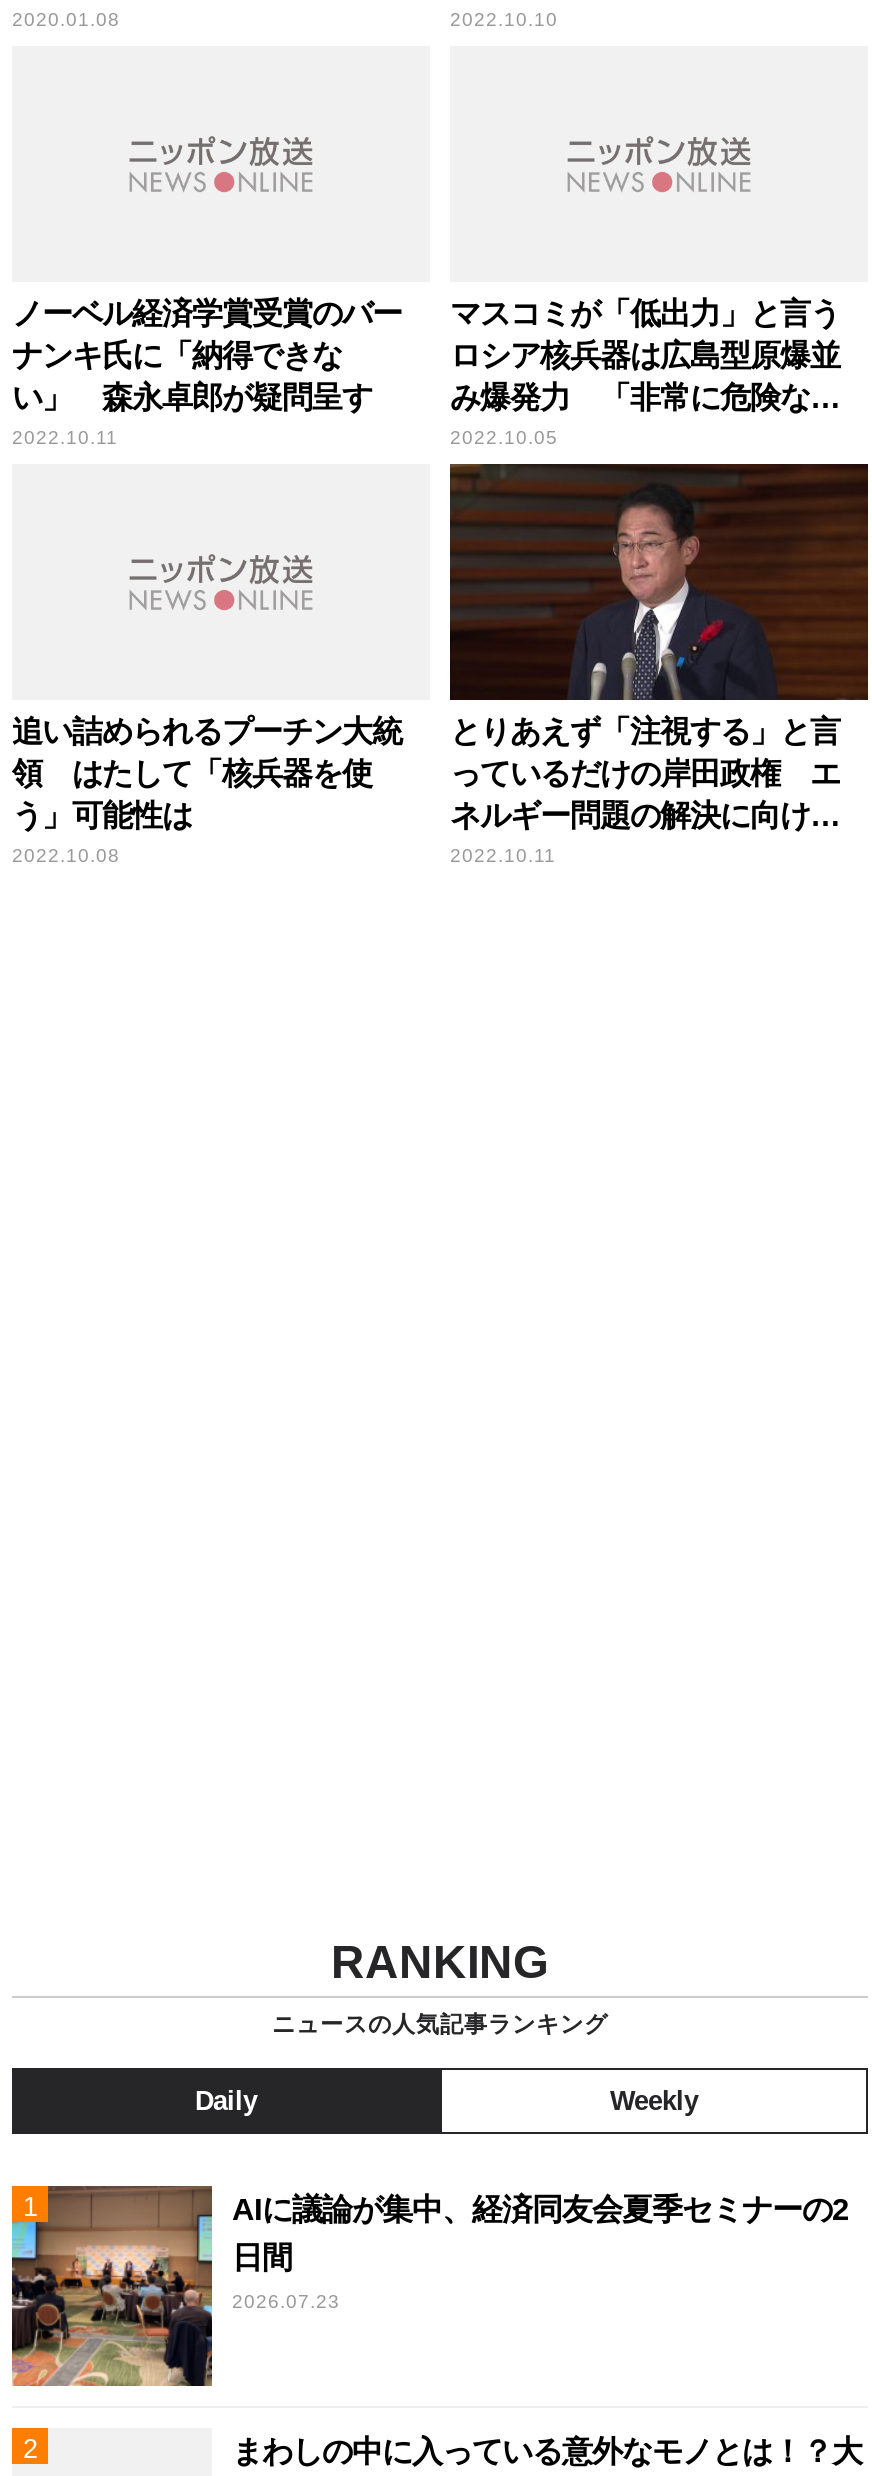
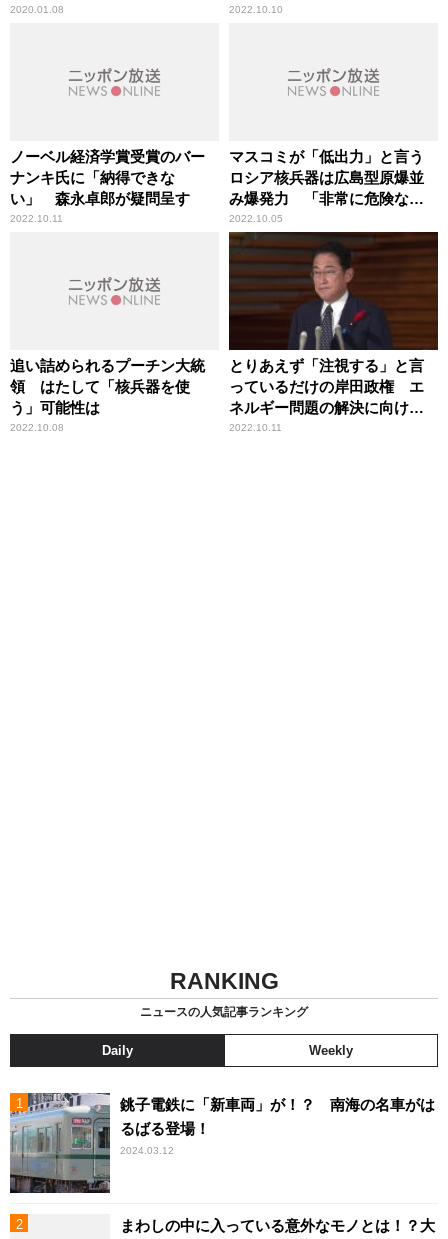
[12,2184,848,2388] [image] | AIに議論が集中、経済同友会夏季セミナーの2 | 日間 -> [9,1093,435,1194] [image] | 銚子電鉄に「新車両」が！？ 南海の名車がは | るばる登場！
[232,2289,340,2311] 2026.07.23 -> [120,1144,174,1155] 2024.03.12

